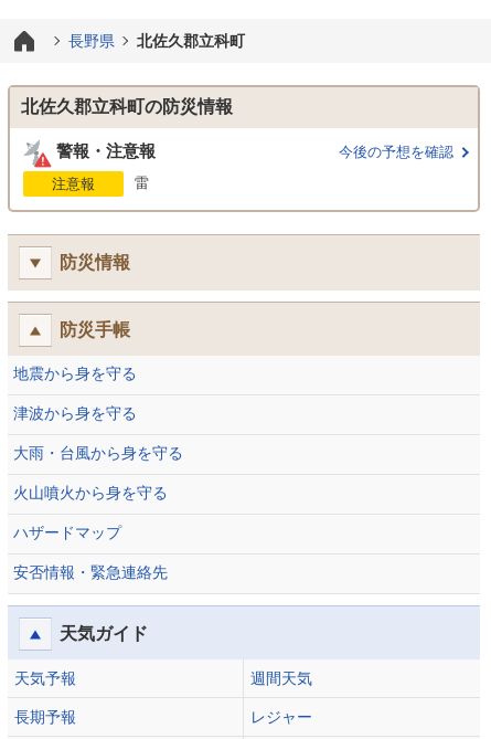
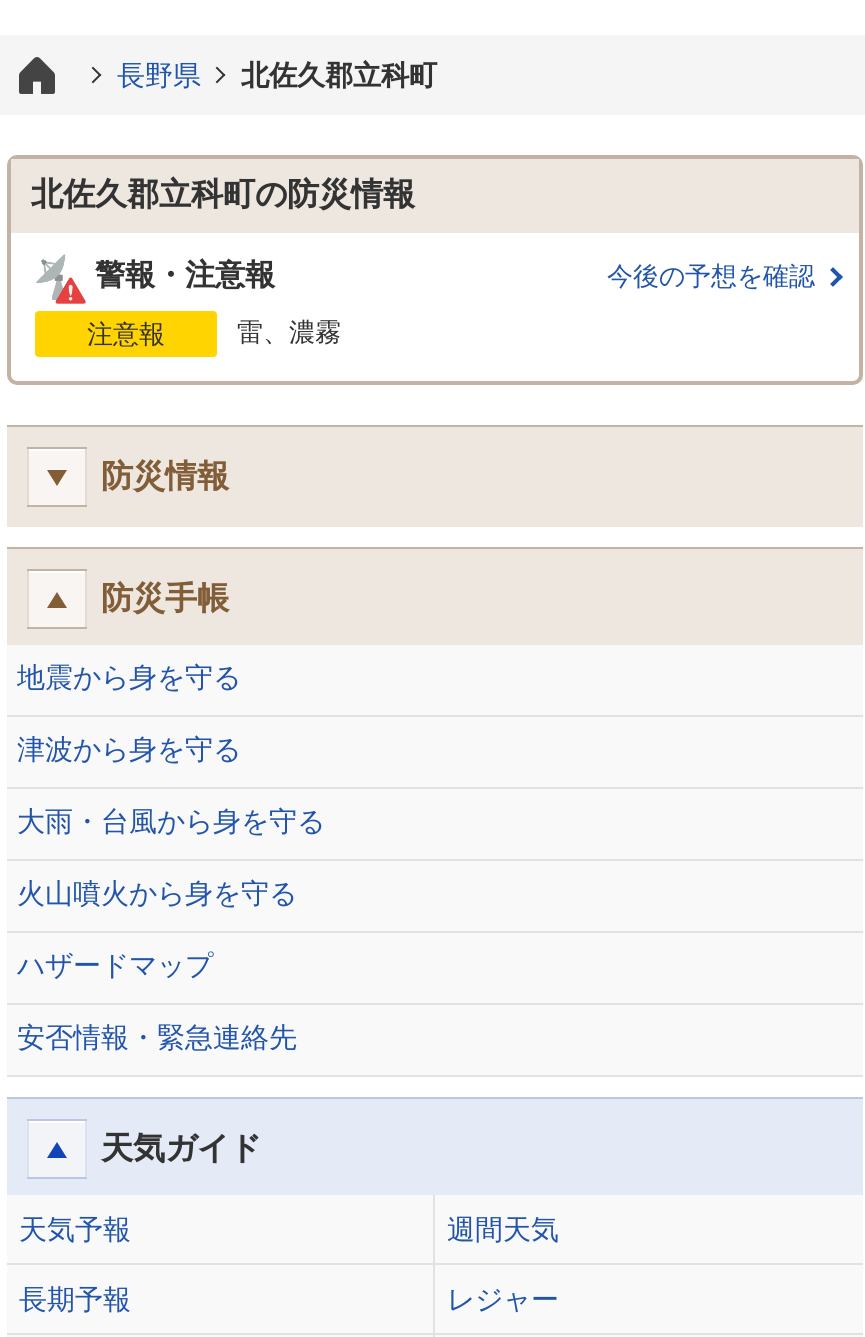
[135,175,149,191] 雷 -> [237,317,341,347] 雷、濃霧

